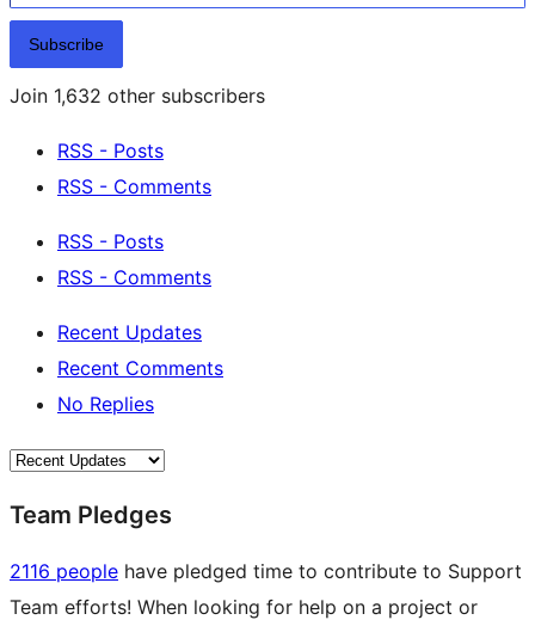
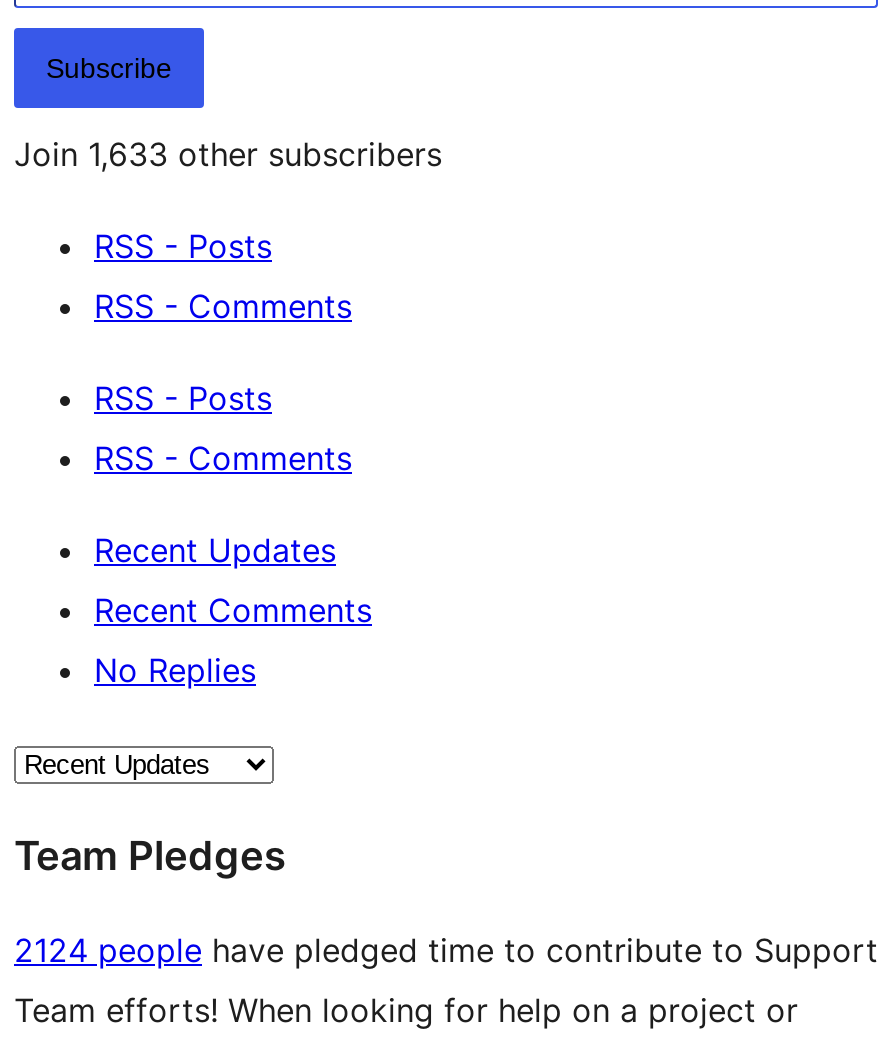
[10,84,265,108] Join 1,632 other subscribers -> [14,134,442,174] Join 1,633 other subscribers
[10,559,522,583] 2116 people have pledged time to contribute to Support -> [14,930,878,970] 2124 people have pledged time to contribute to Support

